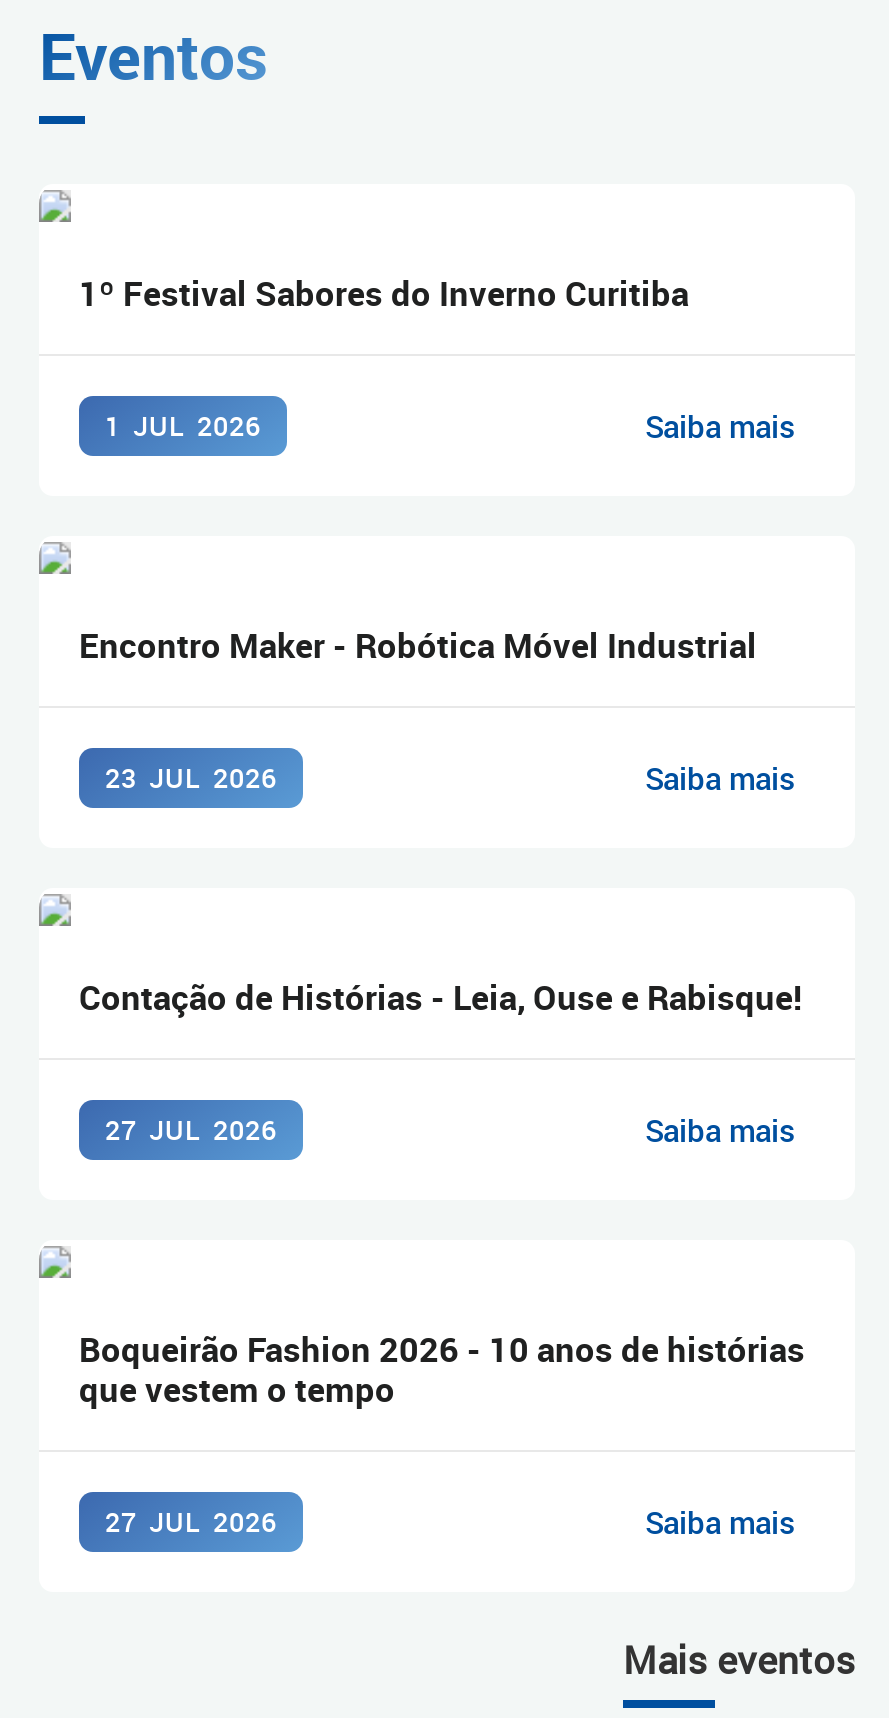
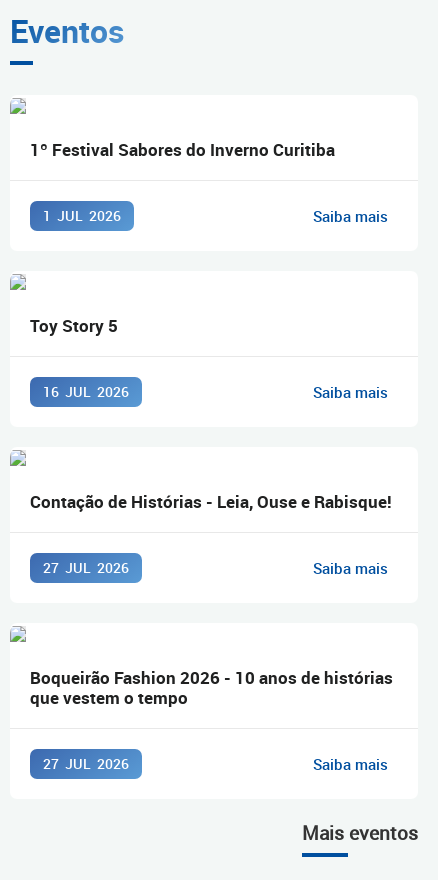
[79,622,757,668] Encontro Maker - Robótica Móvel Industrial -> [30,314,118,337] Toy Story 5
[105,760,277,796] 23 JUL 2026 -> [43,383,129,401] 16 JUL 2026

